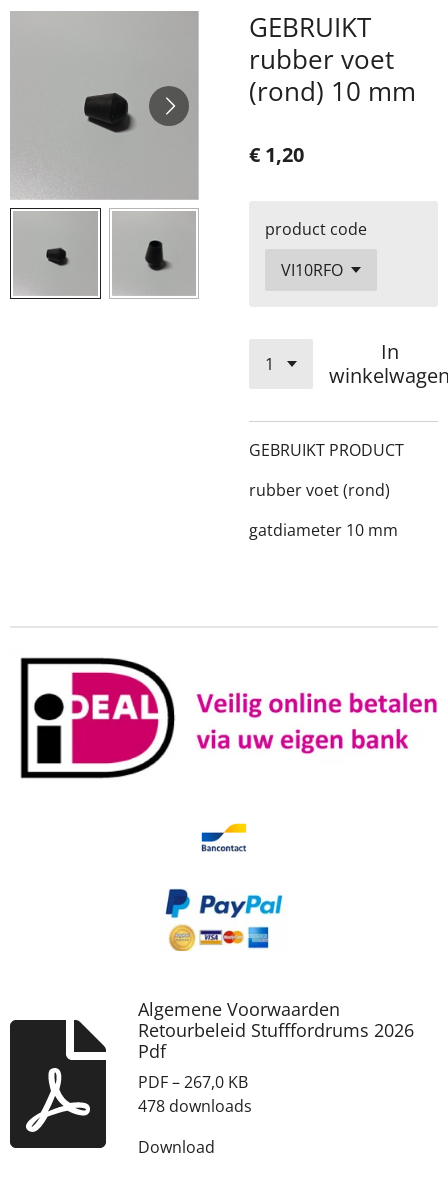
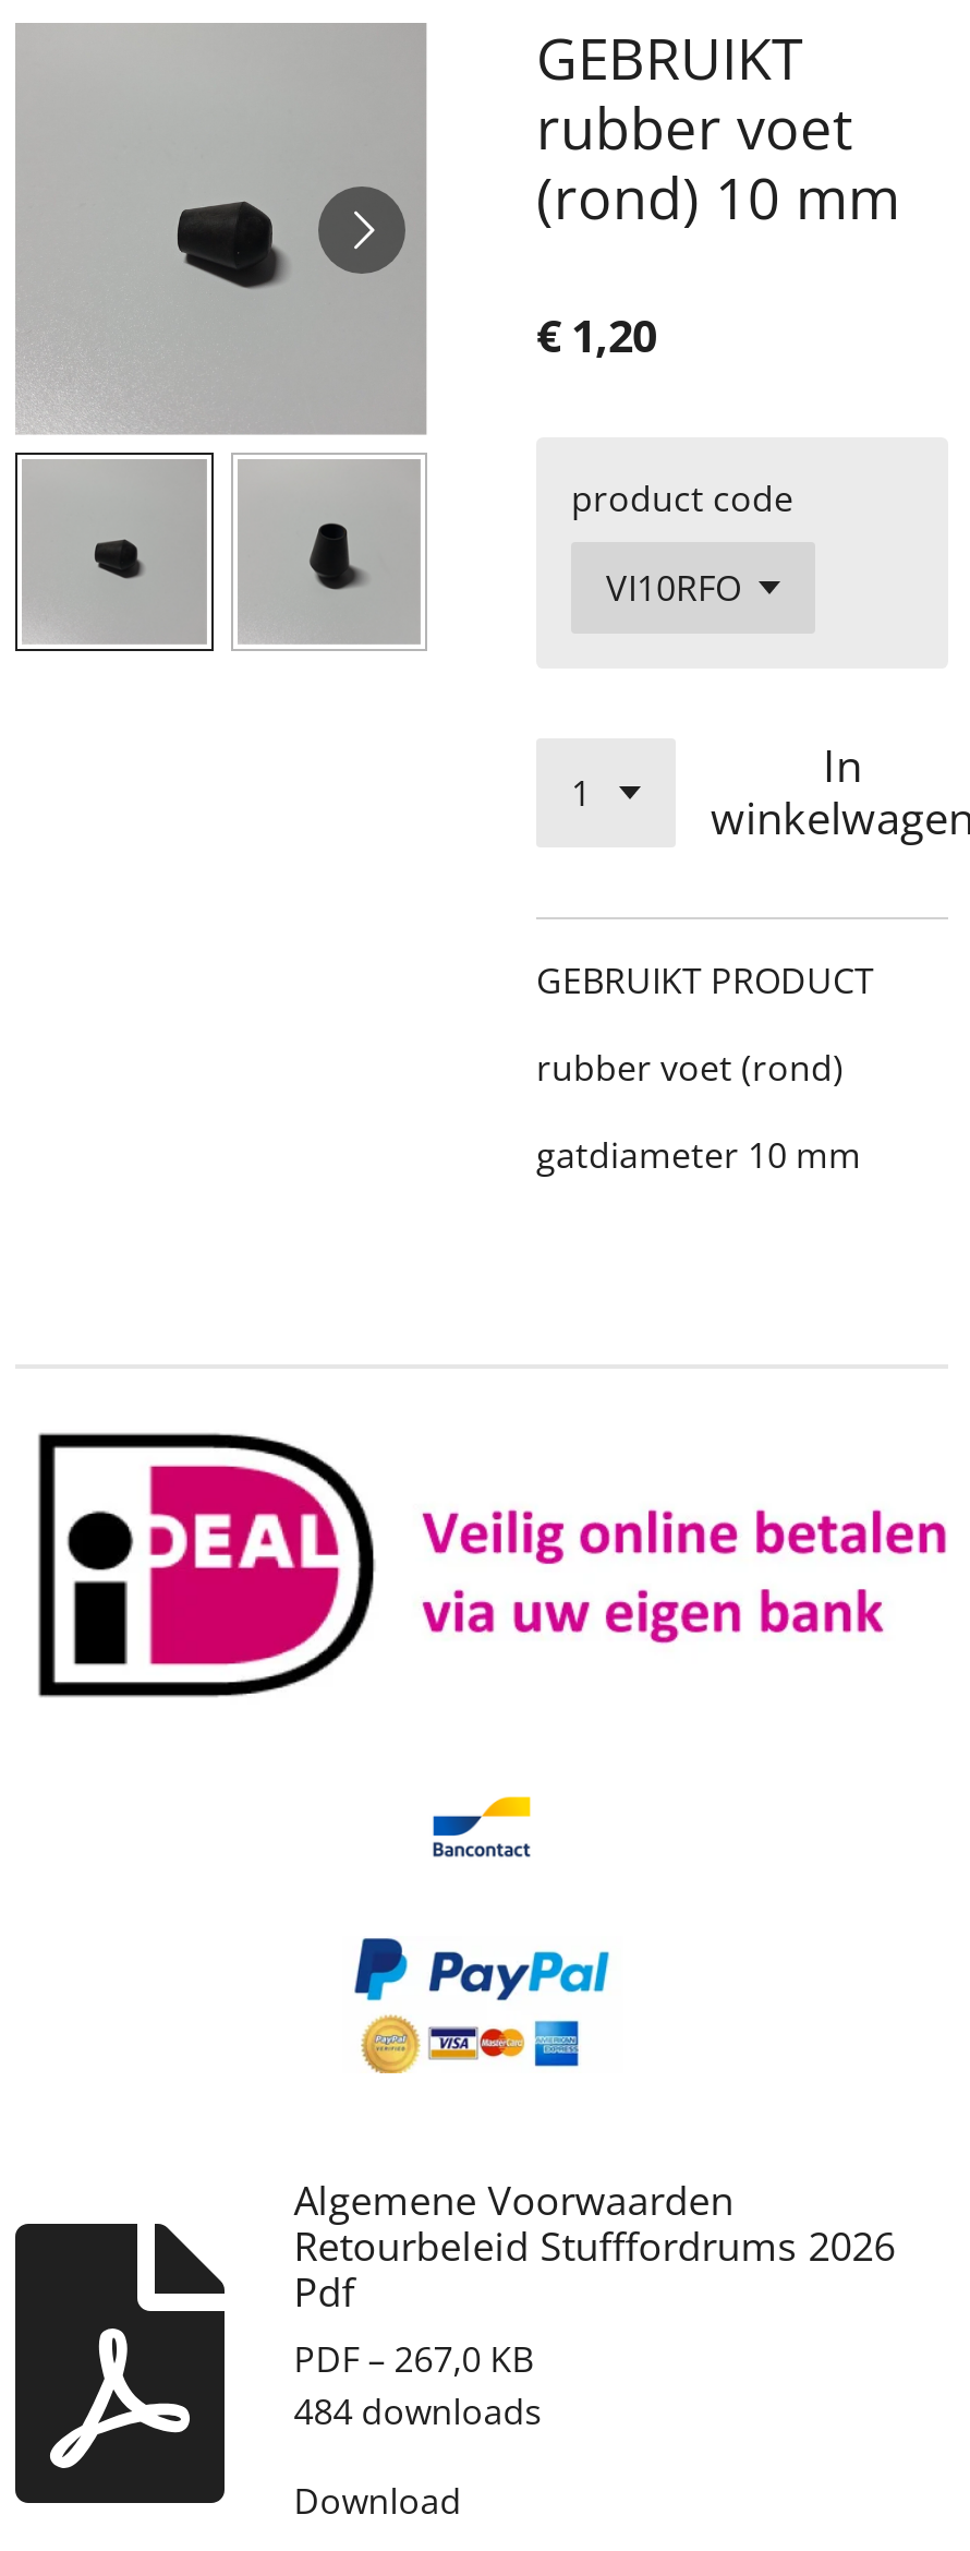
[138,1095,252,1117] 478 downloads -> [294,2388,542,2436] 484 downloads

